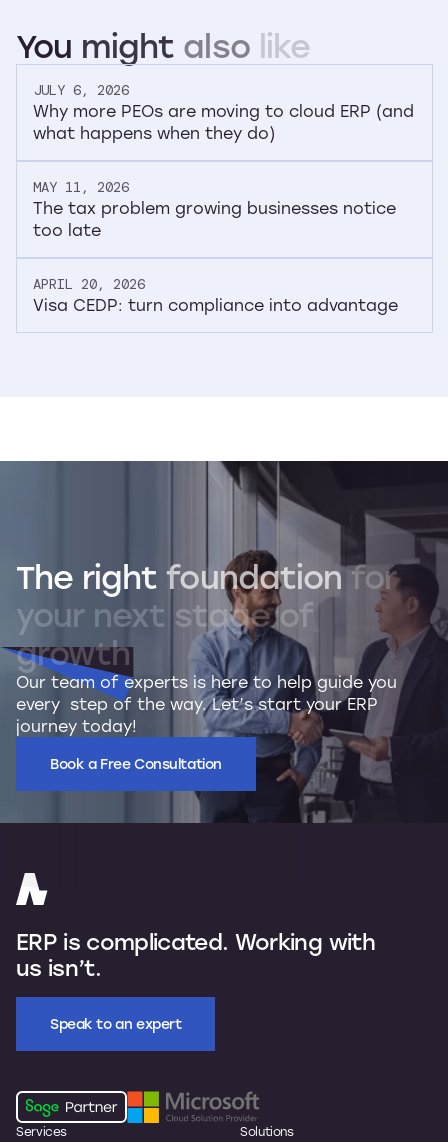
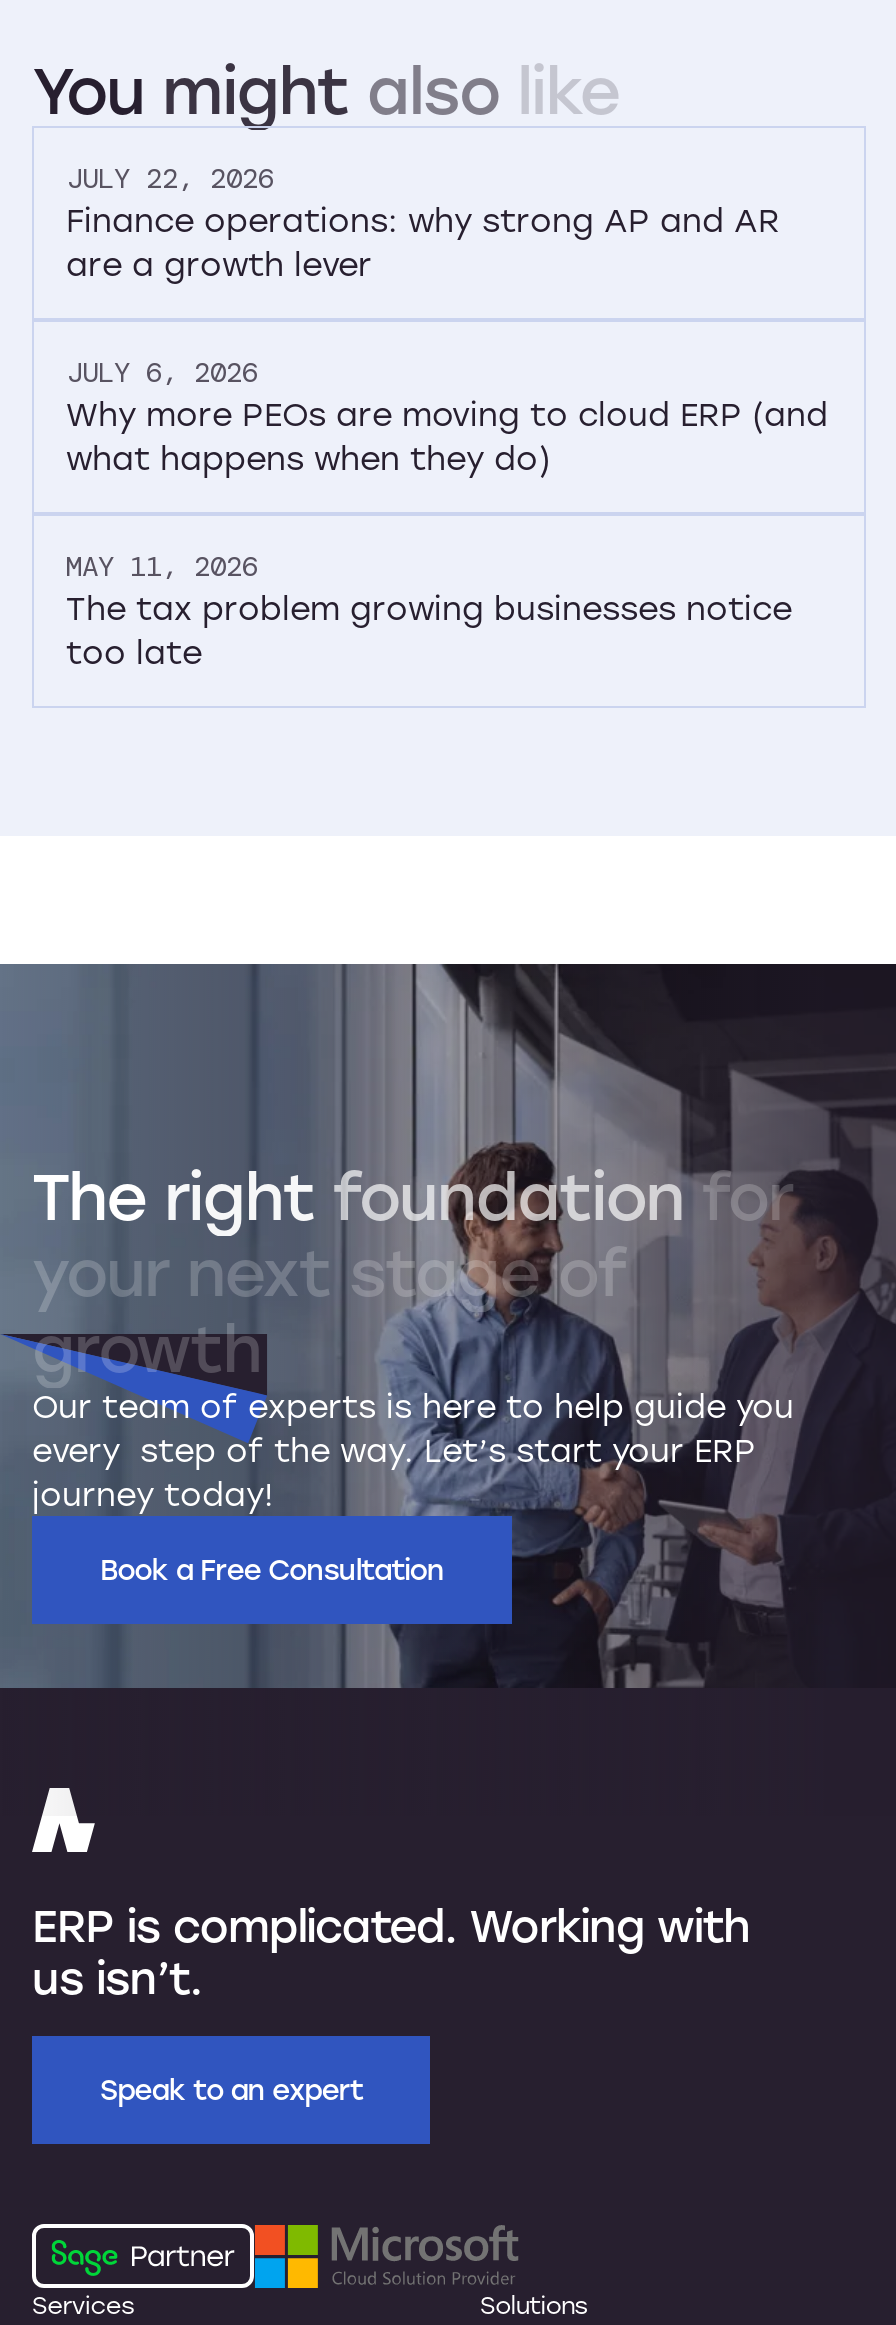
none -> [66,160,780,284] JULY 22, 2026 | Finance operations: why strong AP and AR | are a growth lever
moved [33,81,414,240] -> [66,354,828,672]: JULY 6, 2026 | Why more PEOs are moving to cloud ERP (and | what happens when they do) | MAY 11, 2026 | The tax problem growing businesses notice | too late
[33,275,398,315] APRIL 20, 2026 | Visa CEDP: turn compliance into advantage -> none

